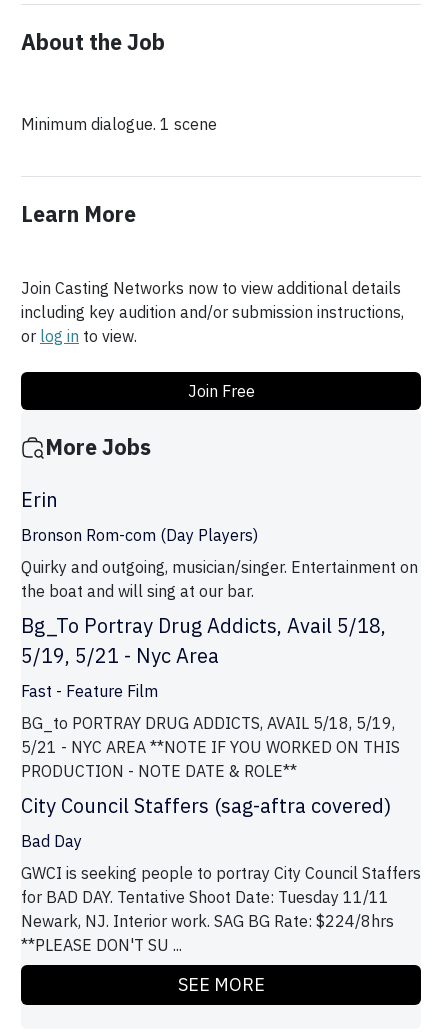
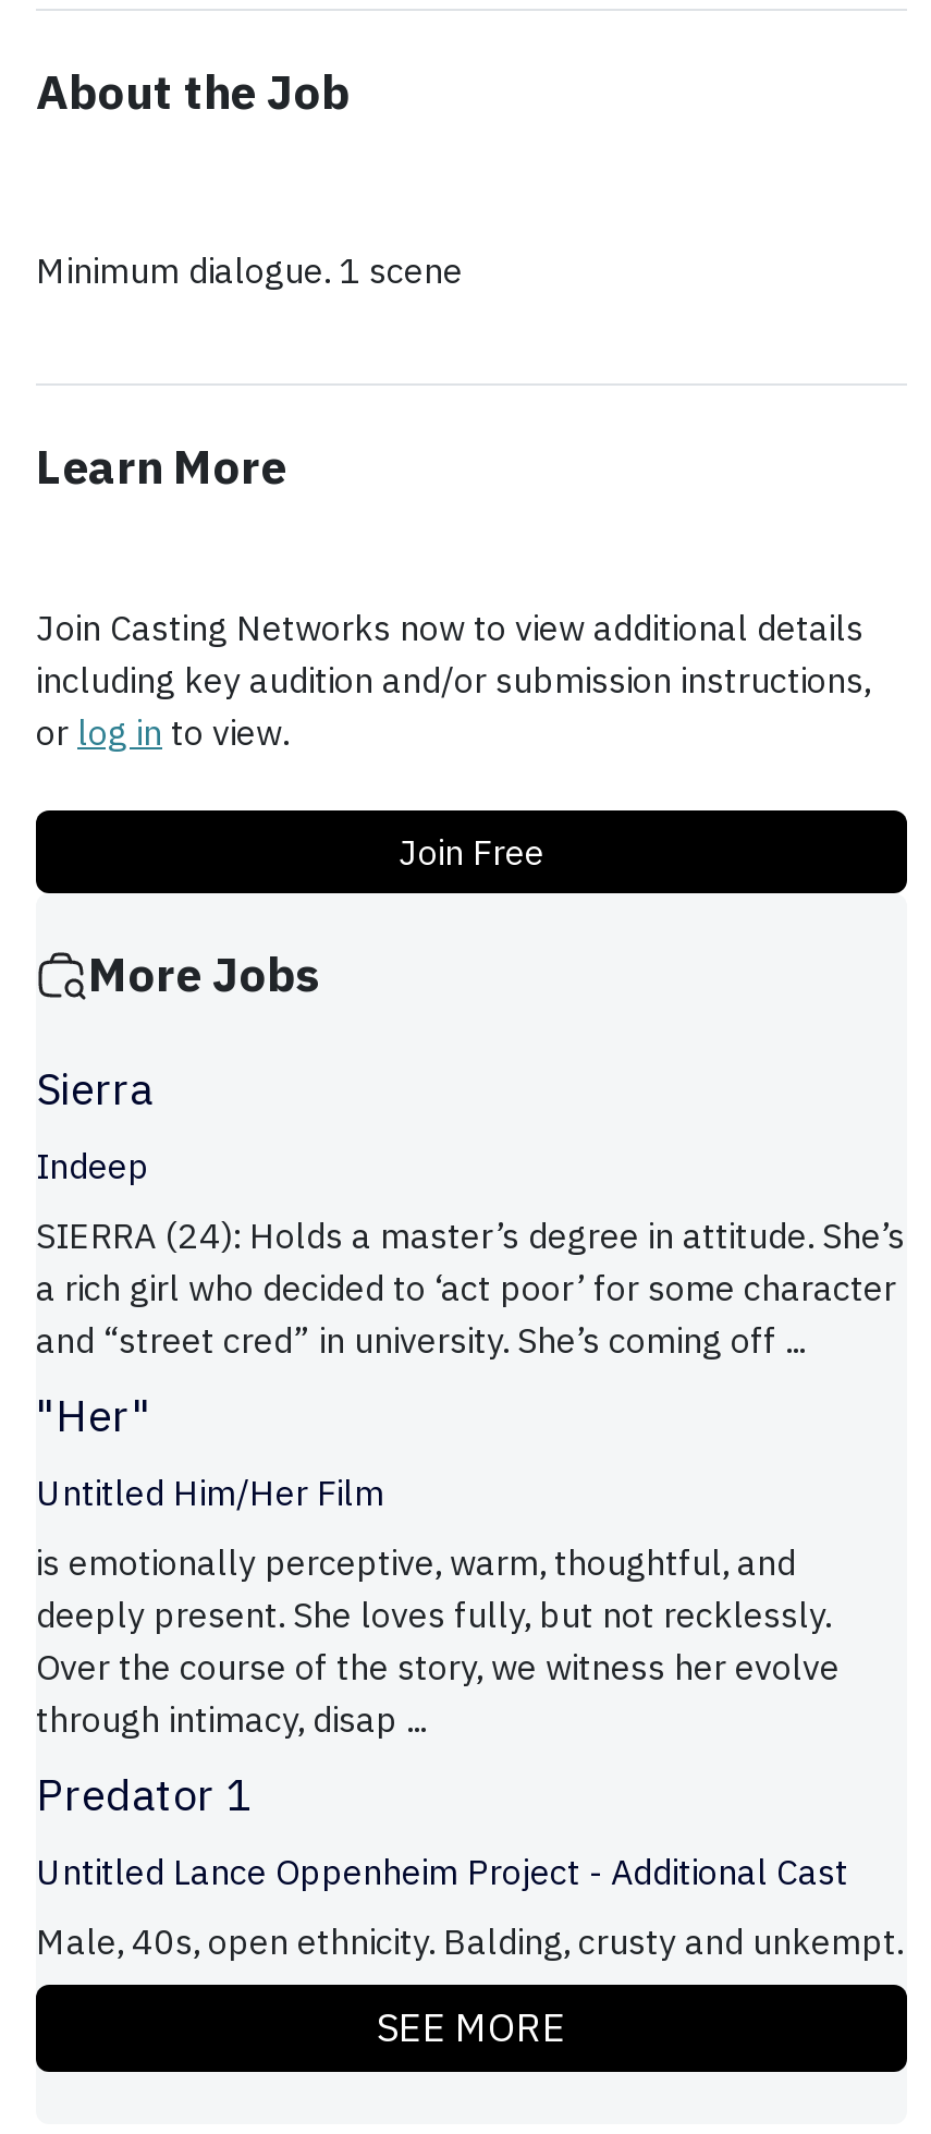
[21,486,258,545] Erin | Bronson Rom-com (Day Players) -> [36,1059,154,1188] Sierra | Indeep
[21,557,418,701] Quirky and outgoing, musician/singer. Entertainment on | the boat and will sing at our bar. | Bg_To Portray Drug Addicts, Avail 5/18, | 5/19, 5/21 - Nyc Area | Fast - Feature Film -> [36,1214,905,1515] SIERRA (24): Holds a master’s degree in attitude. She’s | a rich girl who decided to ‘act poor’ for some character | and “street cred” in university. She’s coming off ... | "Her" | Untitled Him/Her Film
[21,713,400,851] BG_to PORTRAY DRUG ADDICTS, AVAIL 5/18, 5/19, | 5/21 - NYC AREA **NOTE IF YOU WORKED ON THIS | PRODUCTION - NOTE DATE & ROLE** | City Council Staffers (sag-aftra covered) | Bad Day -> [36,1541,848,1894] is emotionally perceptive, warm, thoughtful, and | deeply present. She loves fully, but not recklessly. | Over the course of the story, we witness her evolve | through intimacy, disap ... | Predator 1 | Untitled Lance Oppenheim Project - Additional Cast
[21,863,421,955] GWCI is seeking people to portray City Council Staffers | for BAD DAY. Tentative Shoot Date: Tuesday 11/11 | Newark, NJ. Interior work. SAG BG Rate: $224/8hrs | **PLEASE DON'T SU ... -> [36,1920,903,1963] Male, 40s, open ethnicity. Balding, crusty and unkempt.

